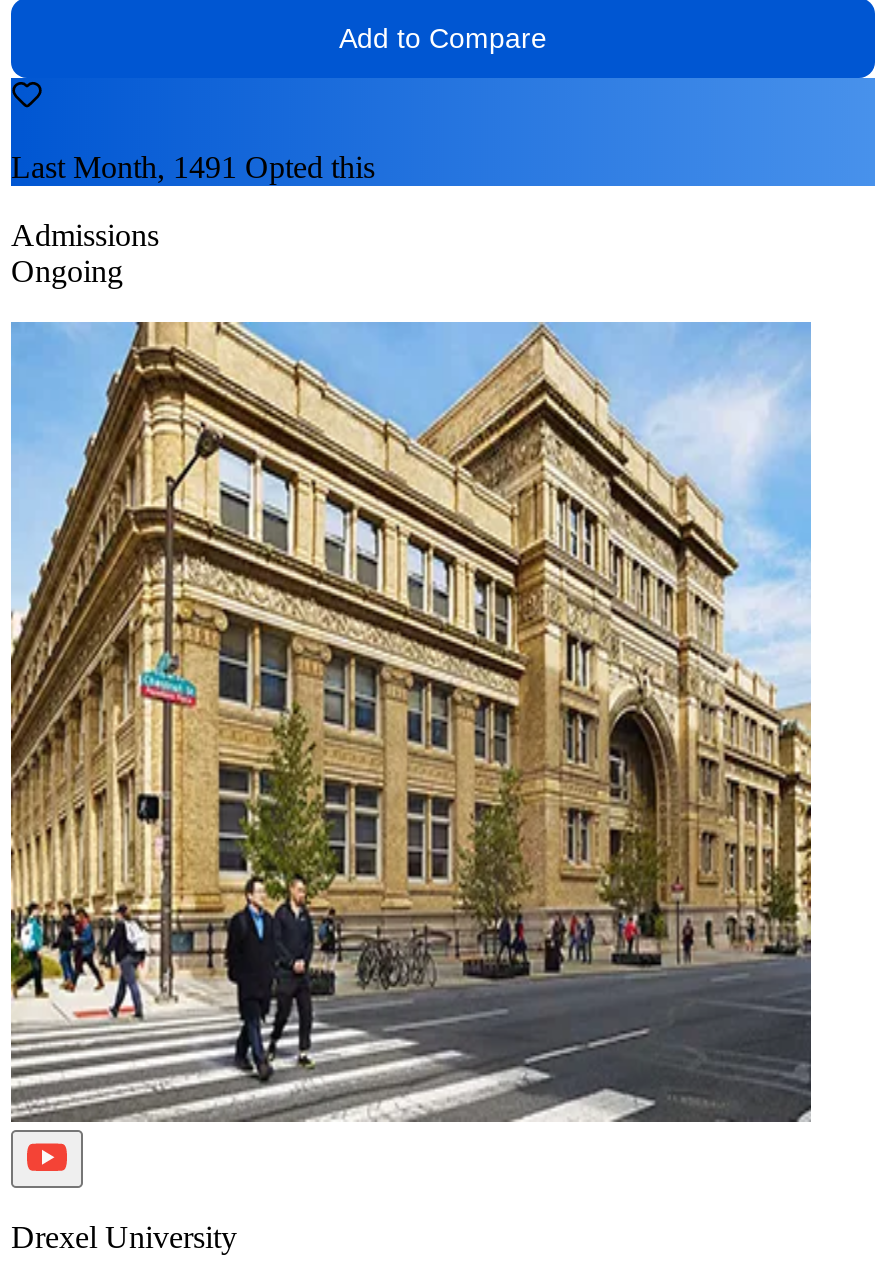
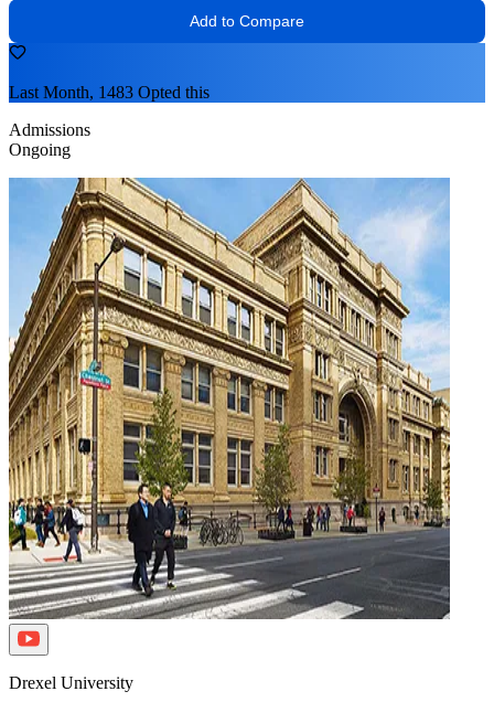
[11,149,375,183] Last Month, 1491 Opted this -> [9,82,210,101] Last Month, 1483 Opted this

